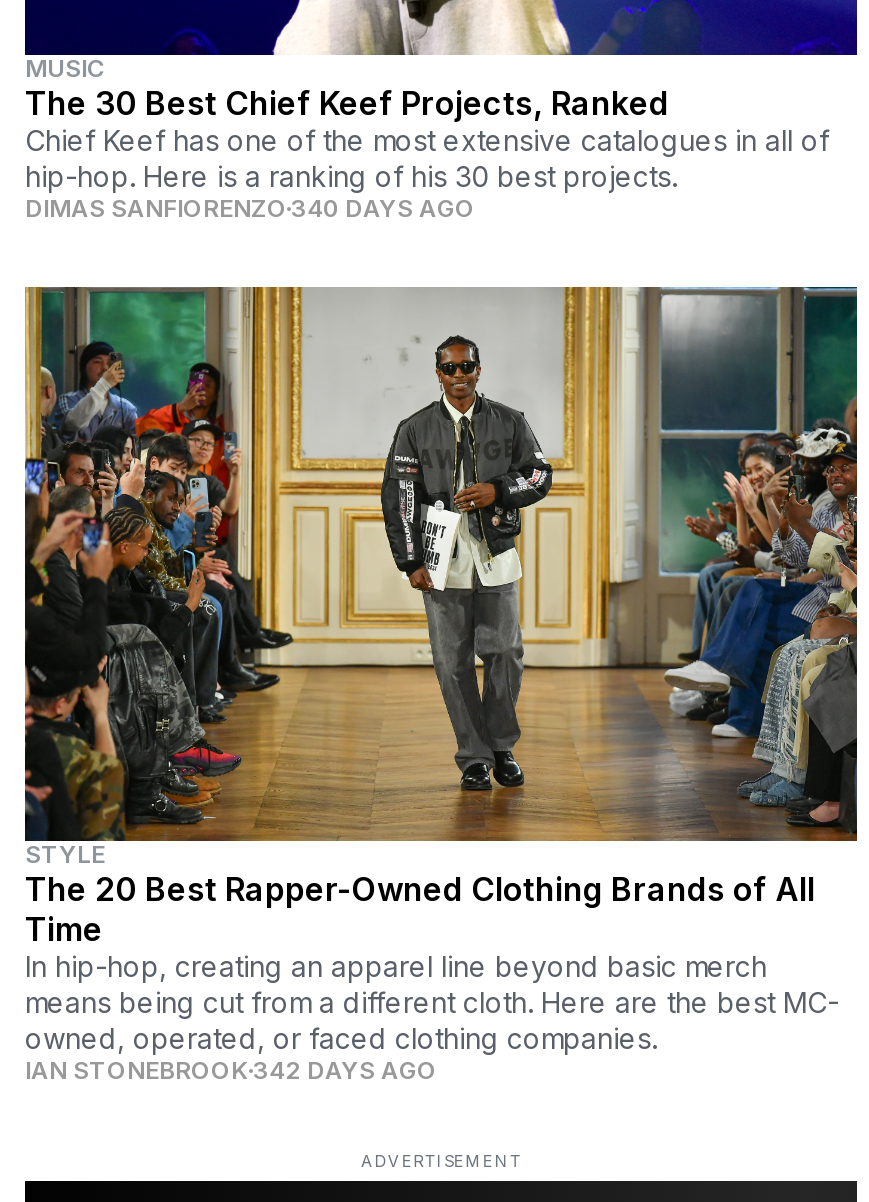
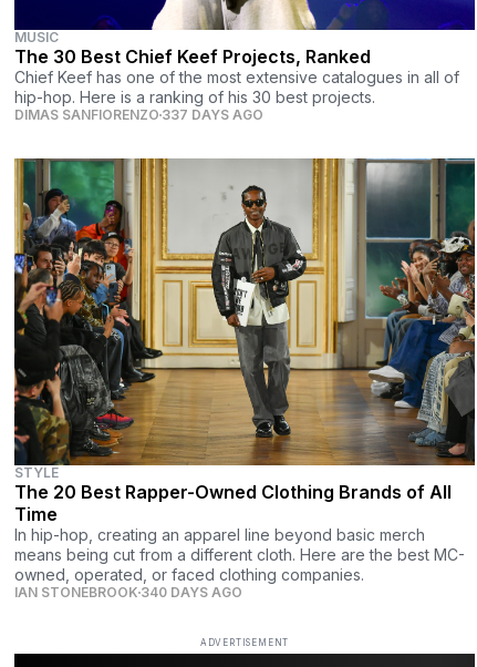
[25,192,475,222] DIMAS SANFIORENZO 340 DAYS AGO -> [14,106,263,123] DIMAS SANFIORENZO 337 DAYS AGO
[25,1054,437,1084] IAN STONEBROOK 342 DAYS AGO -> [14,584,242,601] IAN STONEBROOK 340 DAYS AGO

